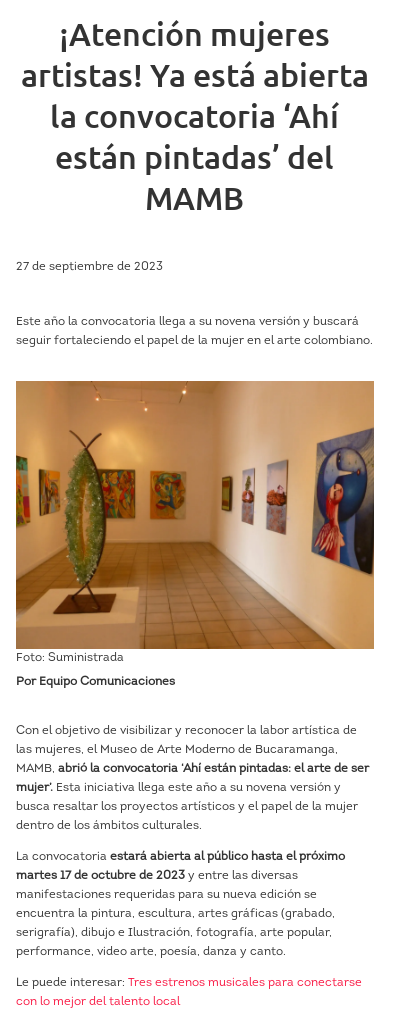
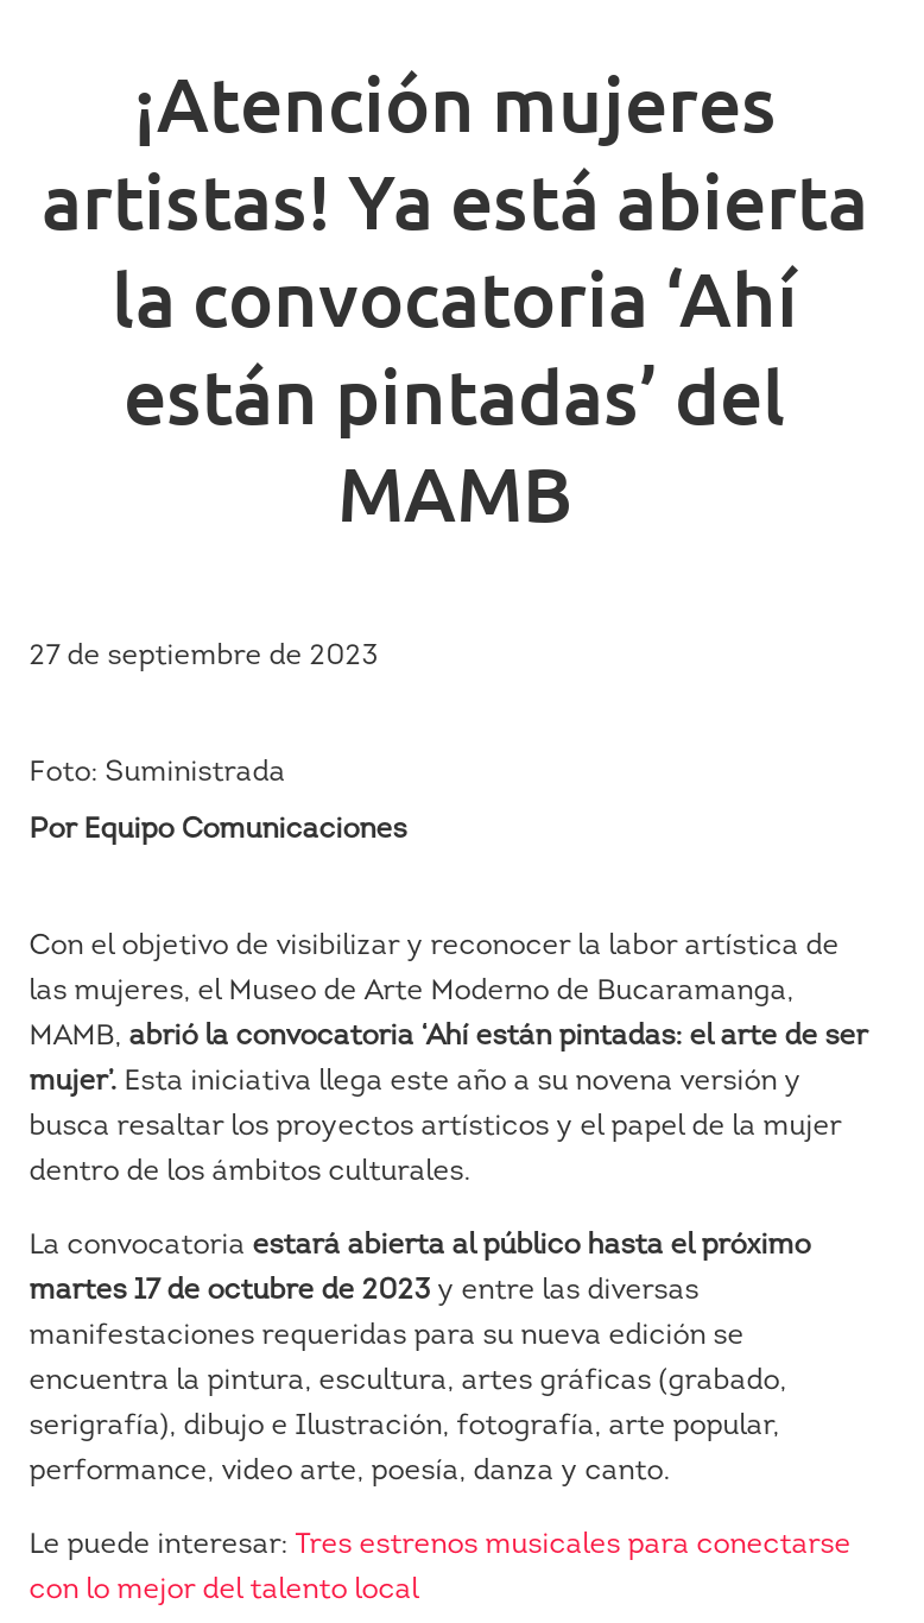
[16,316,373,347] Este año la convocatoria llega a su novena versión y buscará | seguir fortaleciendo el papel de la mujer en el arte colombiano. -> none
[15,380,375,650] [image] -> none

